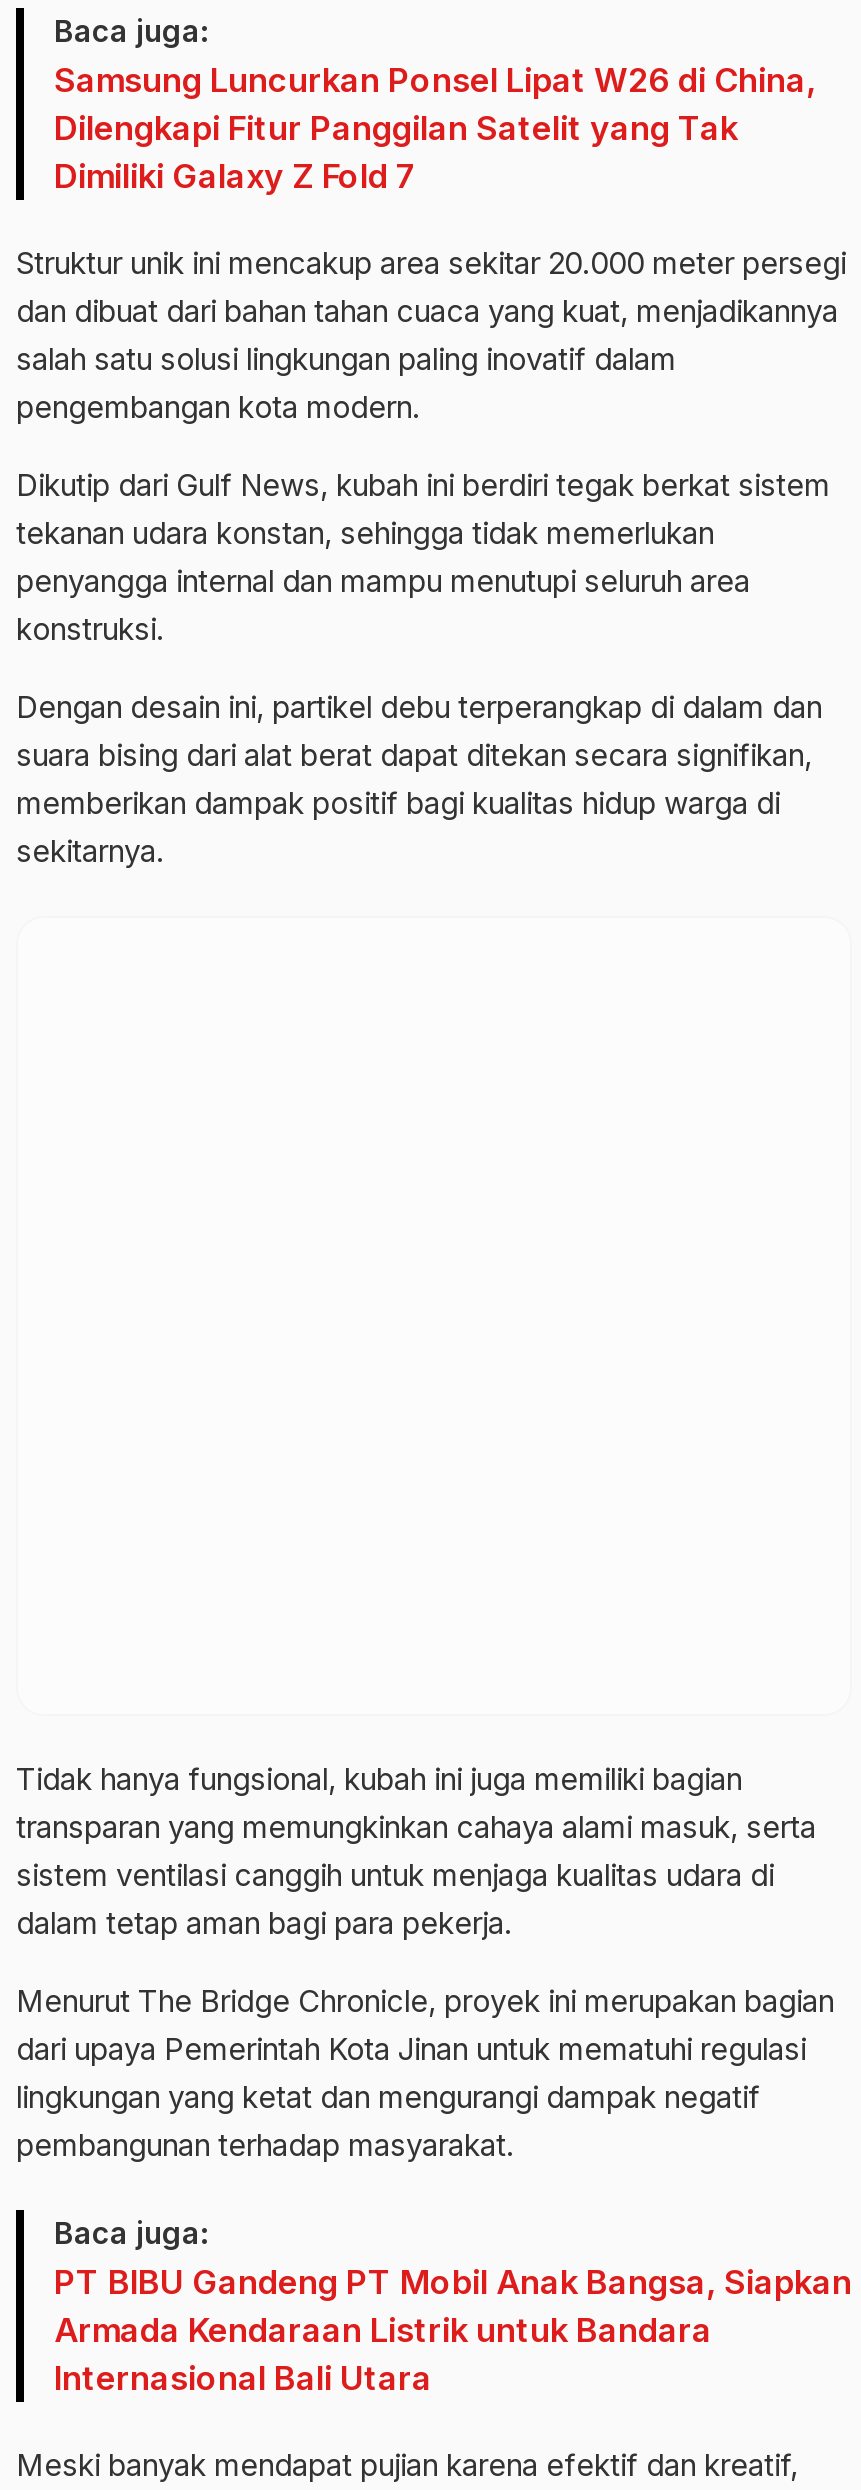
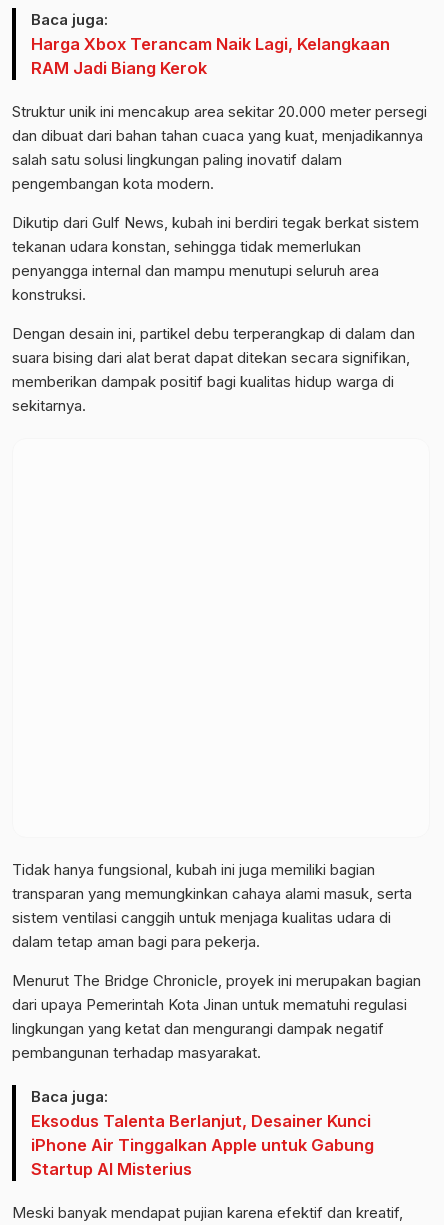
[54,60,816,196] Samsung Luncurkan Ponsel Lipat W26 di China, | Dilengkapi Fitur Panggilan Satelit yang Tak | Dimiliki Galaxy Z Fold 7 -> [31,34,390,78] Harga Xbox Terancam Naik Lagi, Kelangkaan | RAM Jadi Biang Kerok
[54,2262,852,2398] PT BIBU Gandeng PT Mobil Anak Bangsa, Siapkan | Armada Kendaraan Listrik untuk Bandara | Internasional Bali Utara -> [31,1111,374,1179] Eksodus Talenta Berlanjut, Desainer Kunci | iPhone Air Tinggalkan Apple untuk Gabung | Startup AI Misterius

